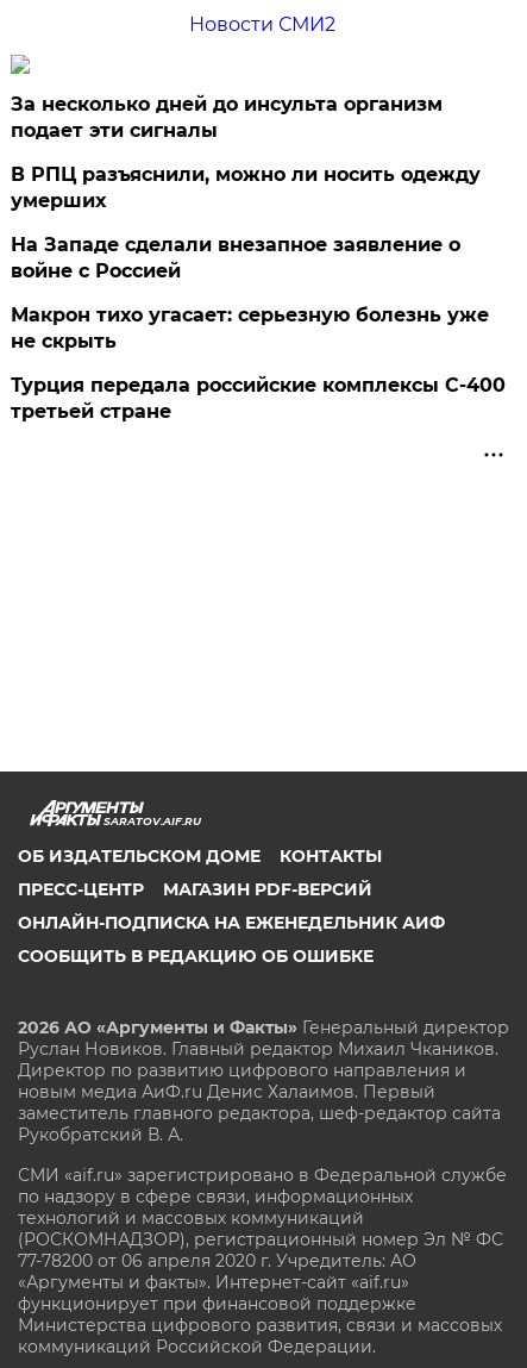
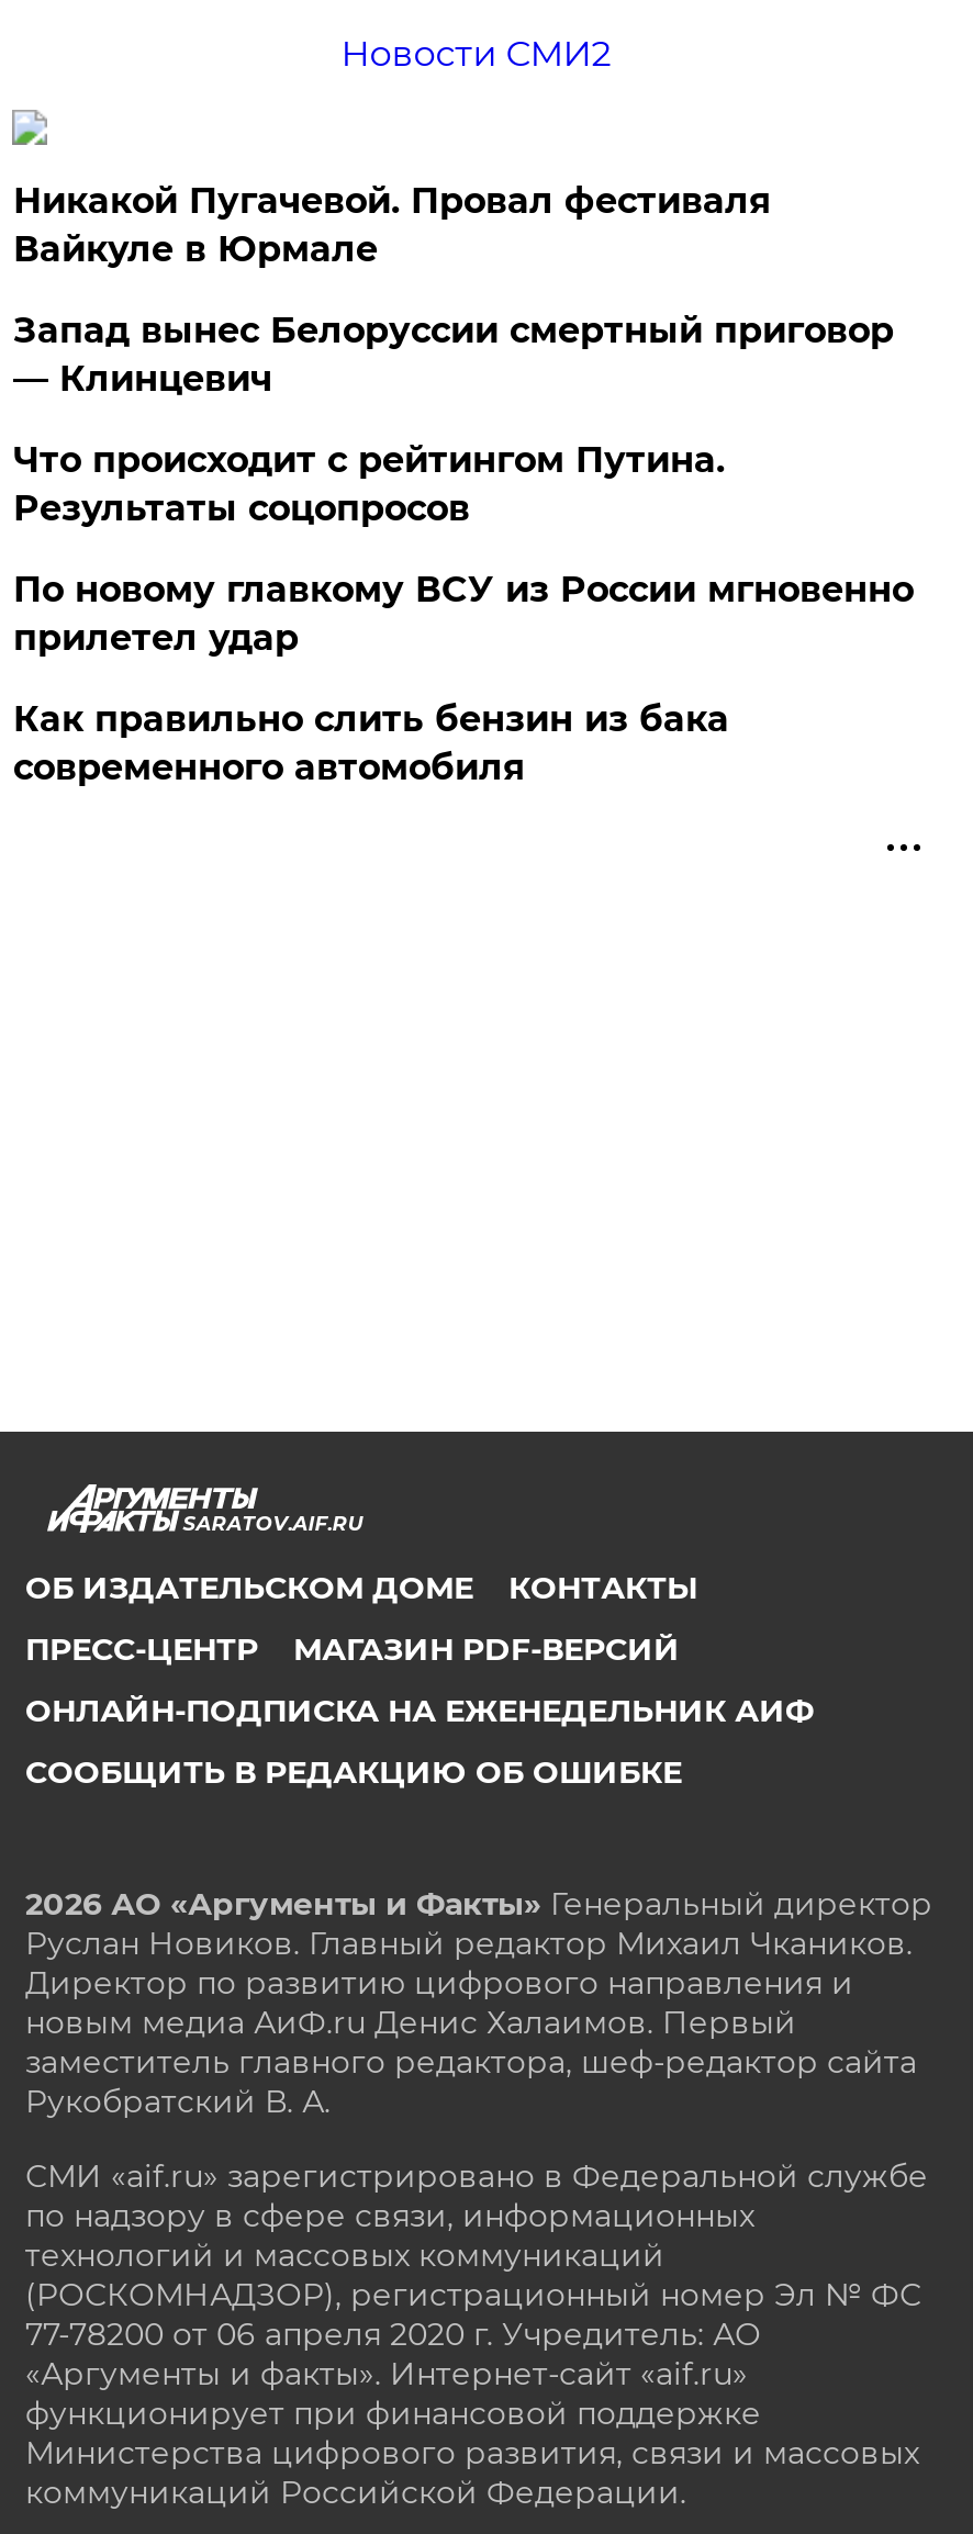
[11,93,443,142] За несколько дней до инсульта организм | подает эти сигналы -> [13,181,771,271] Никакой Пугачевой. Провал фестиваля | Вайкуле в Юрмале
[11,163,481,212] В РПЦ разъяснили, можно ли носить одежду | умерших -> [13,311,894,401] Запад вынес Белоруссии смертный приговор | — Клинцевич
[11,233,461,282] На Западе сделали внезапное заявление о | войне с Россией -> [13,440,725,530] Что происходит с рейтингом Путина. | Результаты соцопросов
[11,304,489,352] Макрон тихо угасает: серьезную болезнь уже | не скрыть -> [13,570,913,660] По новому главкому ВСУ из России мгновенно | прилетел удар
[11,374,506,423] Турция передала российские комплексы С-400 | третьей стране -> [13,699,729,789] Как правильно слить бензин из бака | современного автомобиля

